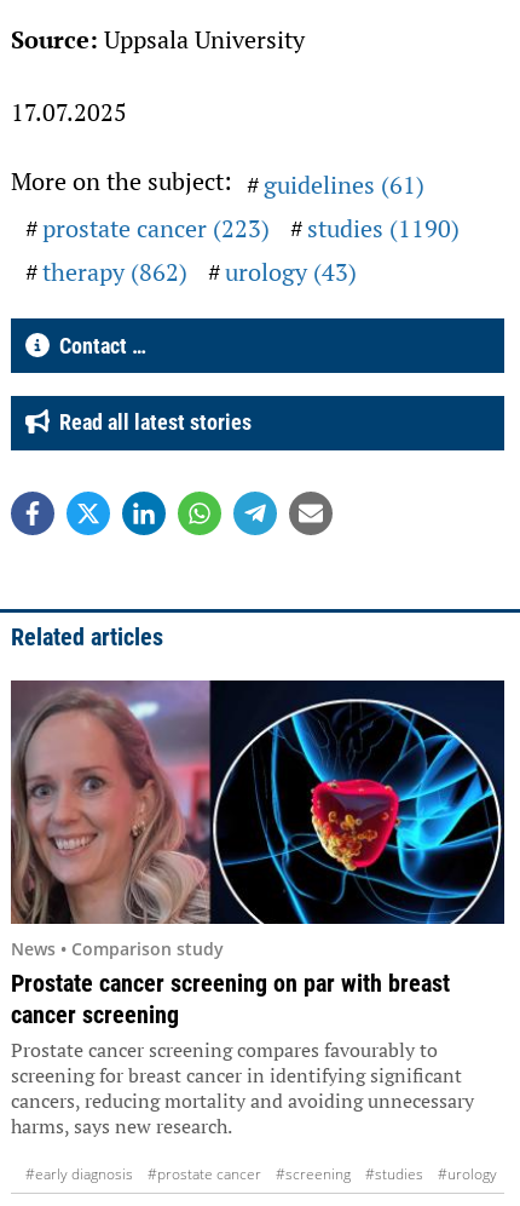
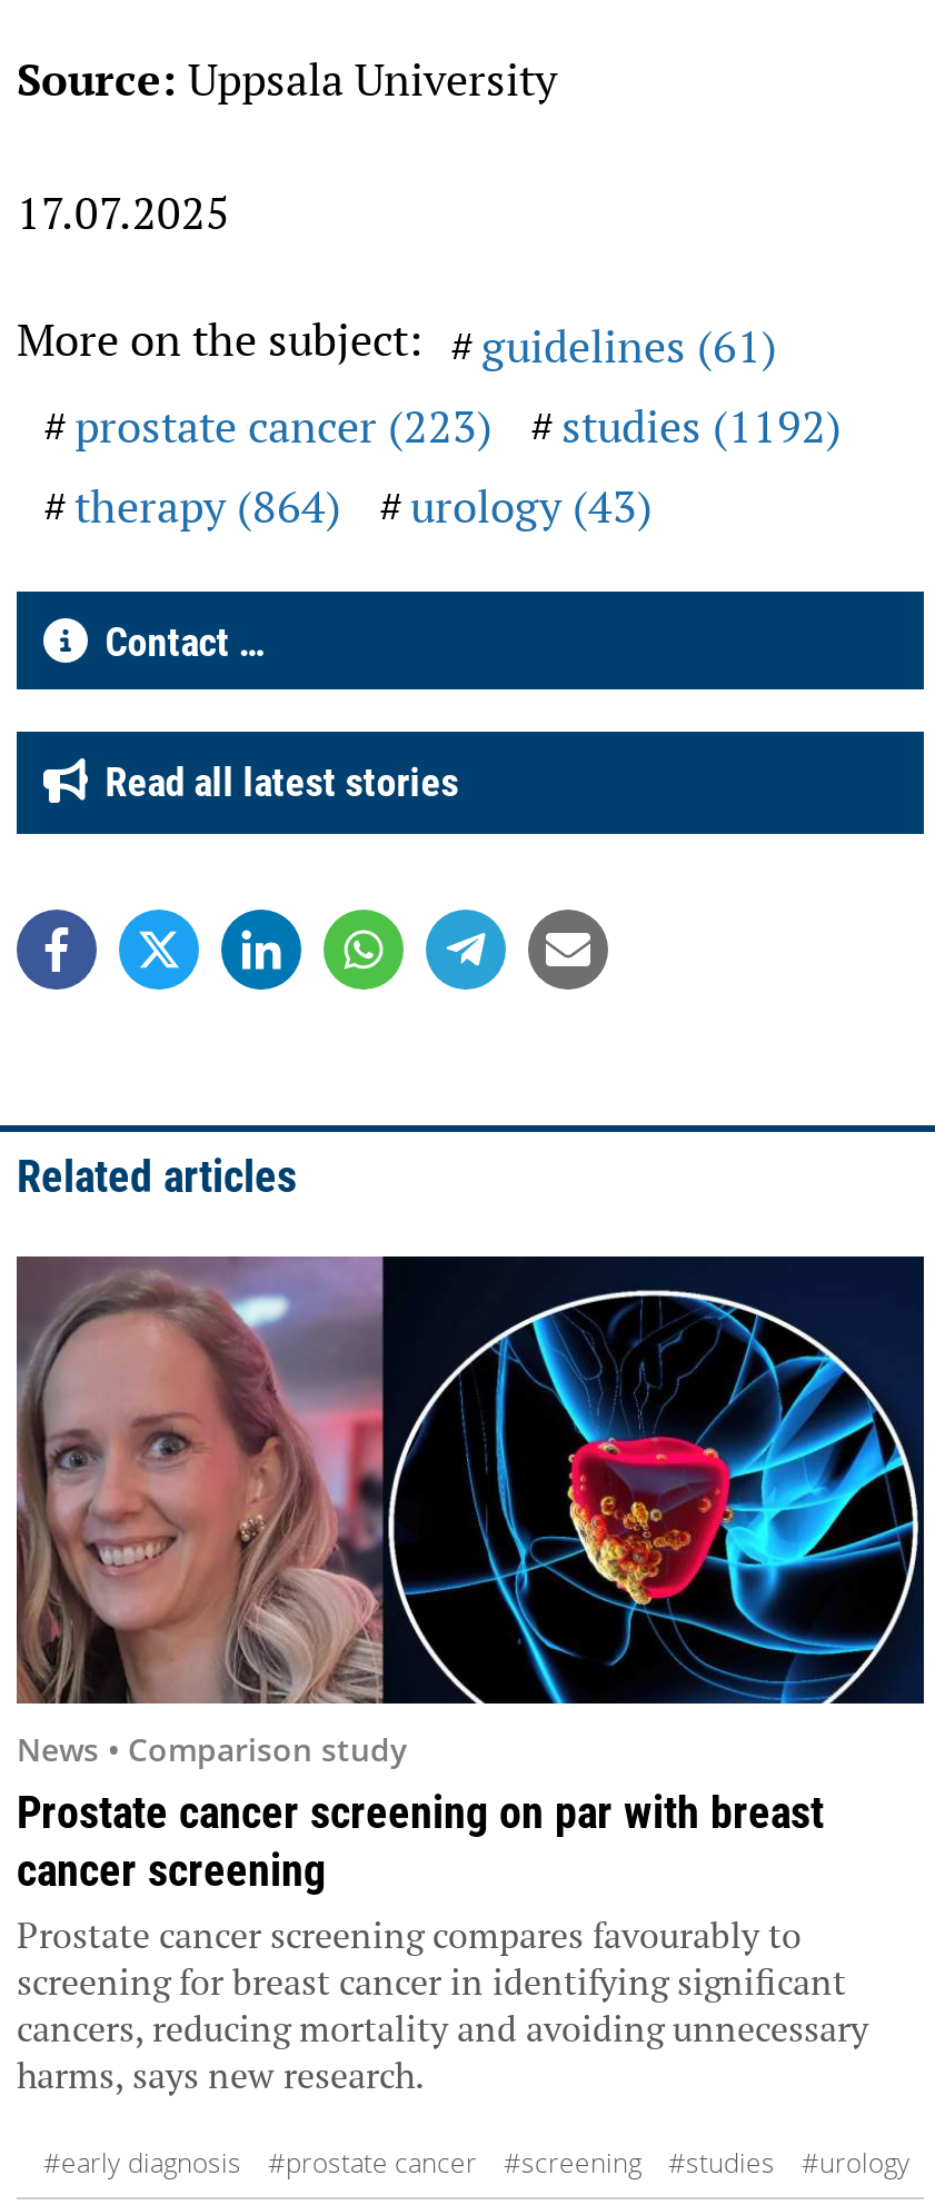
[42,212,460,245] prostate cancer (223) studies (1190) -> [74,396,842,456] prostate cancer (223) studies (1192)
[42,256,357,288] therapy (862) urology (43) -> [74,476,653,536] therapy (864) urology (43)

